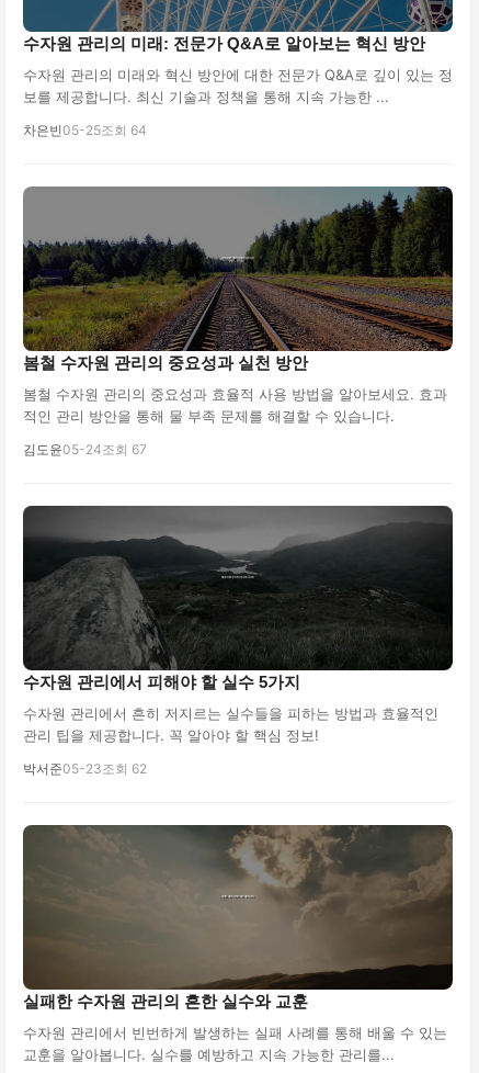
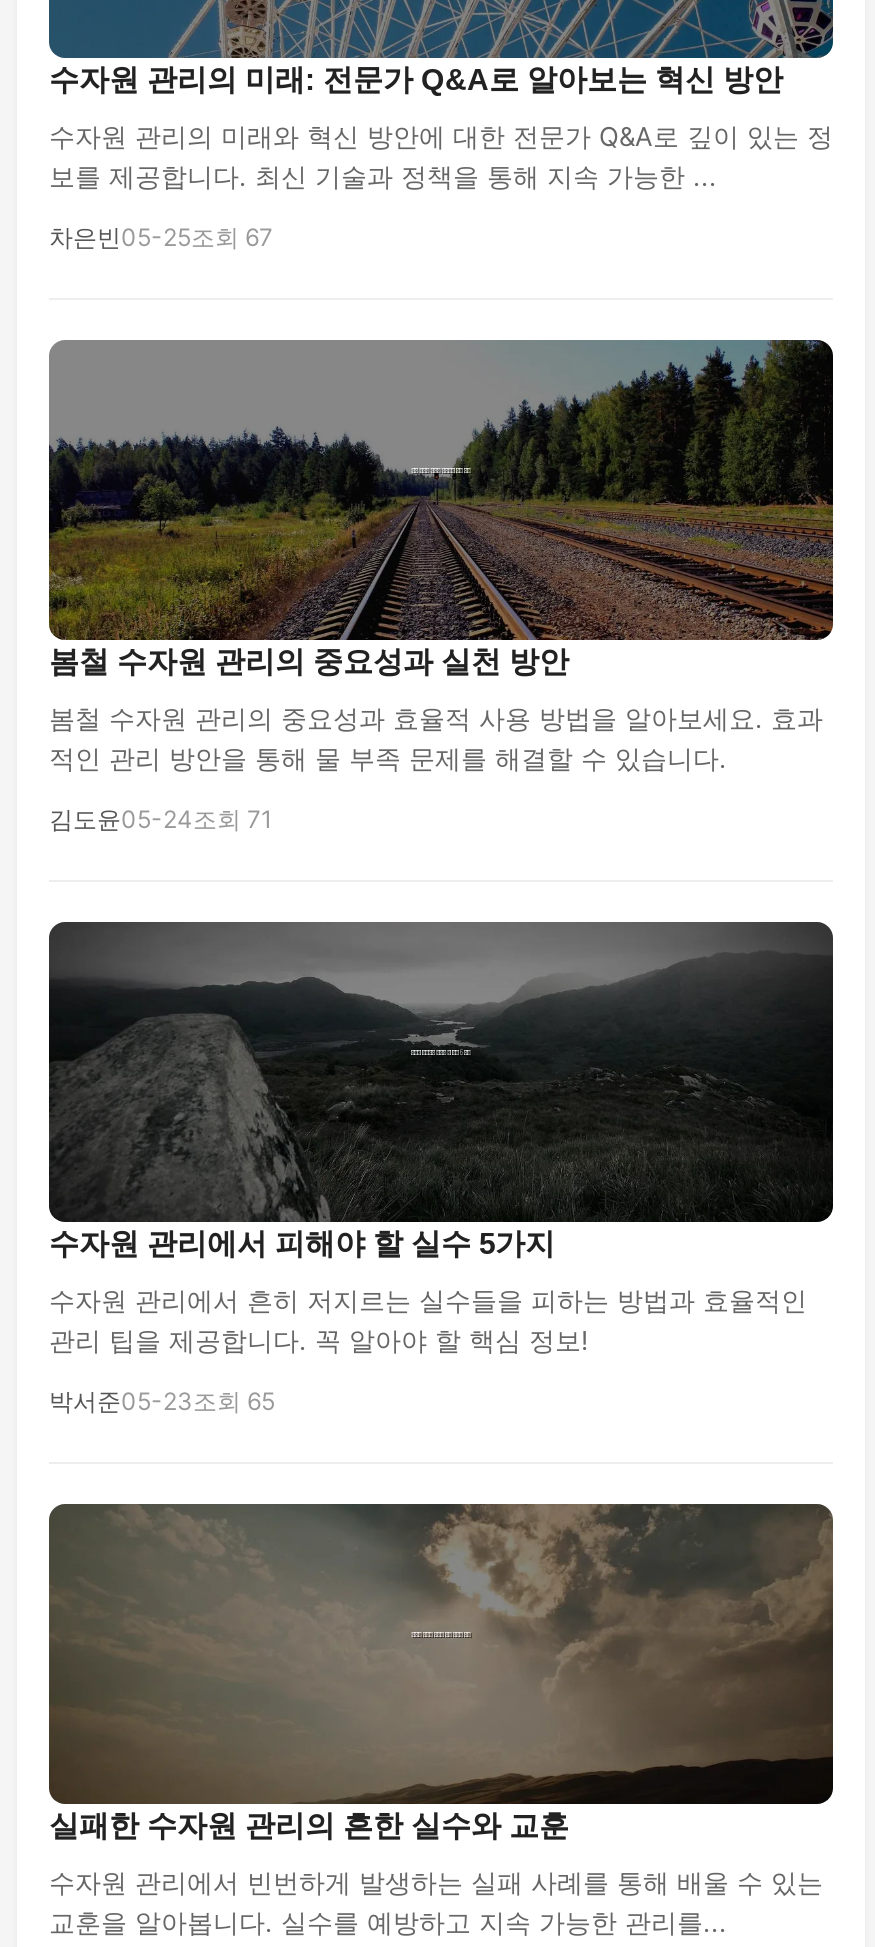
[23,122,147,138] 차은빈 05-25조회 64 -> [49,222,273,252] 차은빈 05-25조회 67
[23,441,147,458] 김도윤05-24조회 67 -> [49,804,273,834] 김도윤05-24조회 71
[23,760,147,777] 박서준05-23조회 62 -> [49,1386,275,1416] 박서준05-23조회 65

